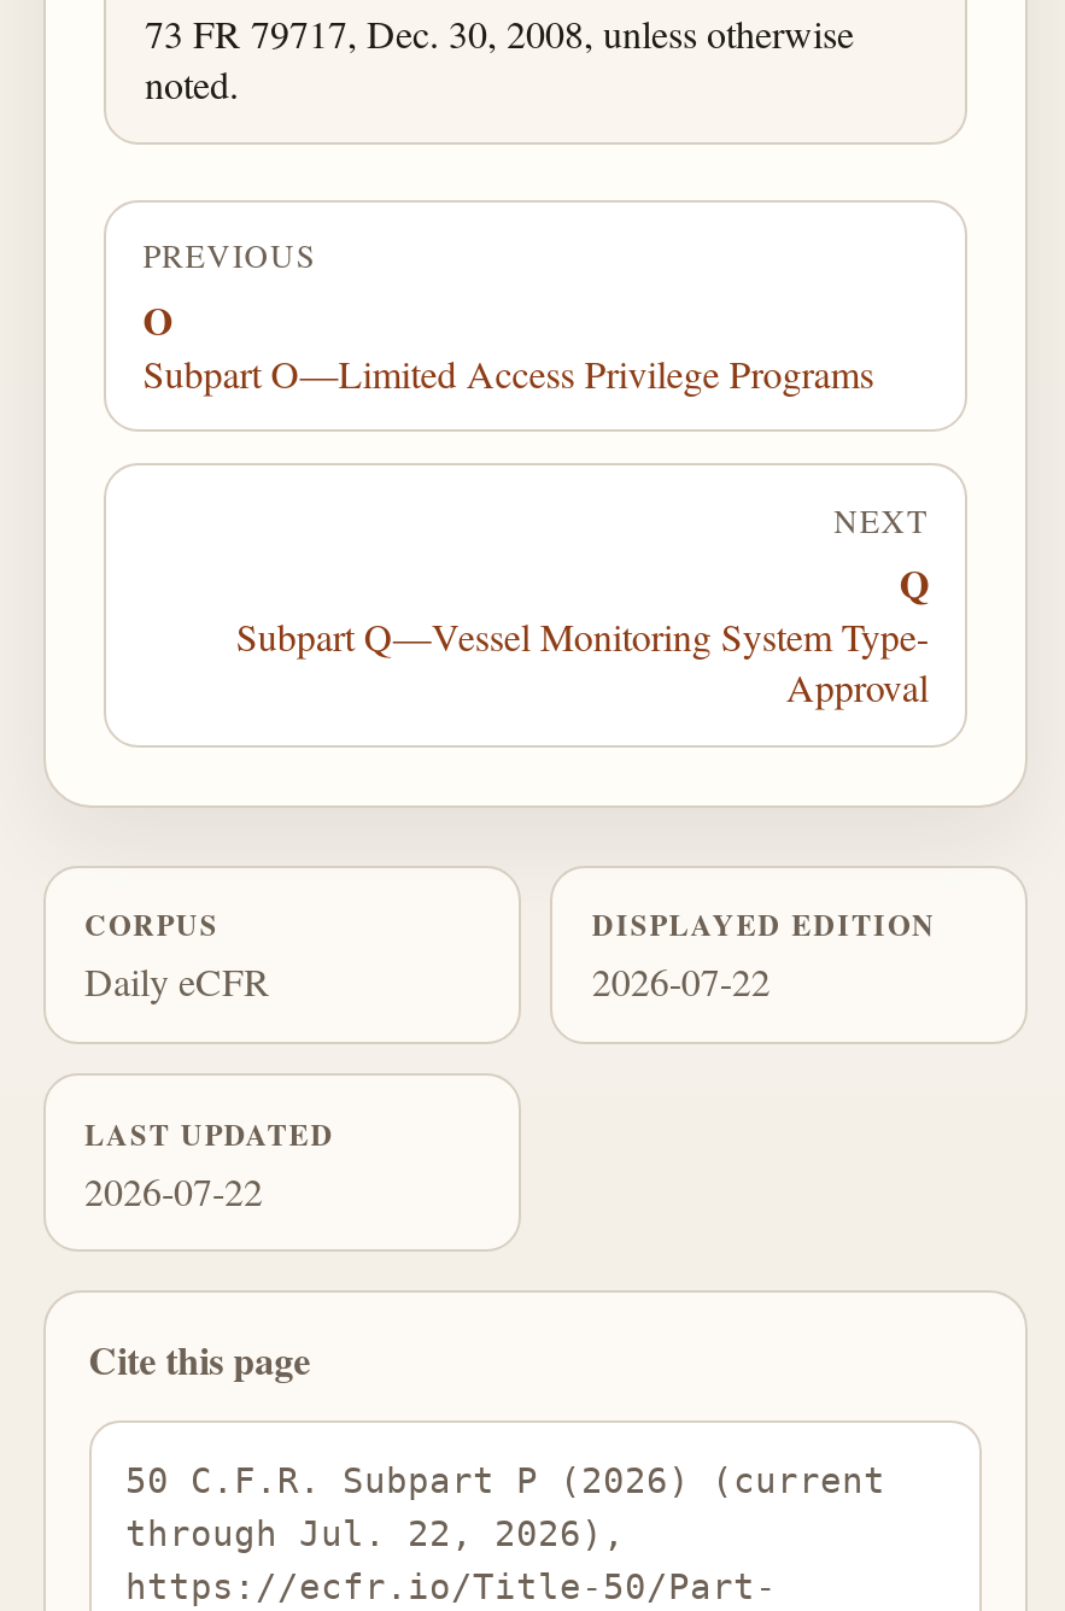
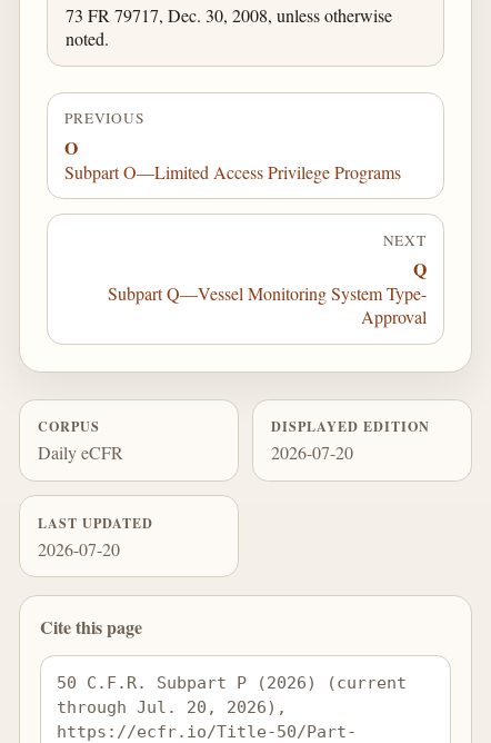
[592,956,770,1006] 2026-07-22 -> [271,441,354,464] 2026-07-20
[84,1165,263,1215] 2026-07-22 -> [38,537,120,560] 2026-07-20
[125,1511,625,1552] through Jul. 22, 2026), -> [57,697,287,716] through Jul. 20, 2026),

